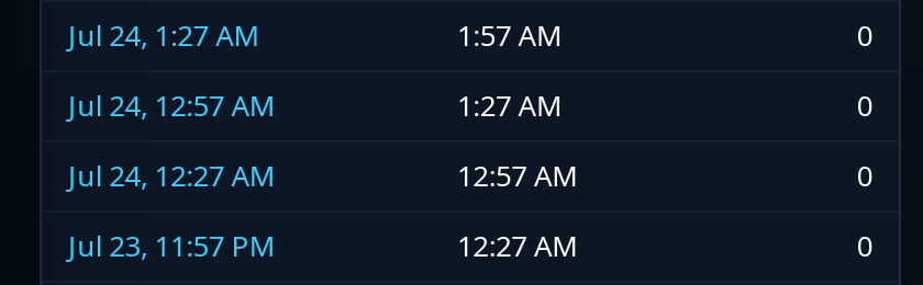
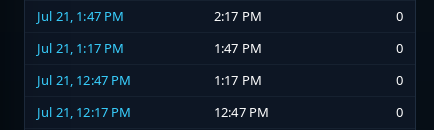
[68,16,563,56] Jul 24, 1:27 AM | 1:57 AM -> [37,7,262,25] Jul 21, 1:47 PM | 2:17 PM
[68,86,563,126] Jul 24, 12:57 AM | 1:27 AM -> [37,39,262,57] Jul 21, 1:17 PM | 1:47 PM
[68,157,579,196] Jul 24, 12:27 AM | 12:57 AM -> [37,71,262,89] Jul 21, 12:47 PM | 1:17 PM
[68,227,579,266] Jul 23, 11:57 PM | 12:27 AM -> [37,103,269,121] Jul 21, 12:17 PM | 12:47 PM

